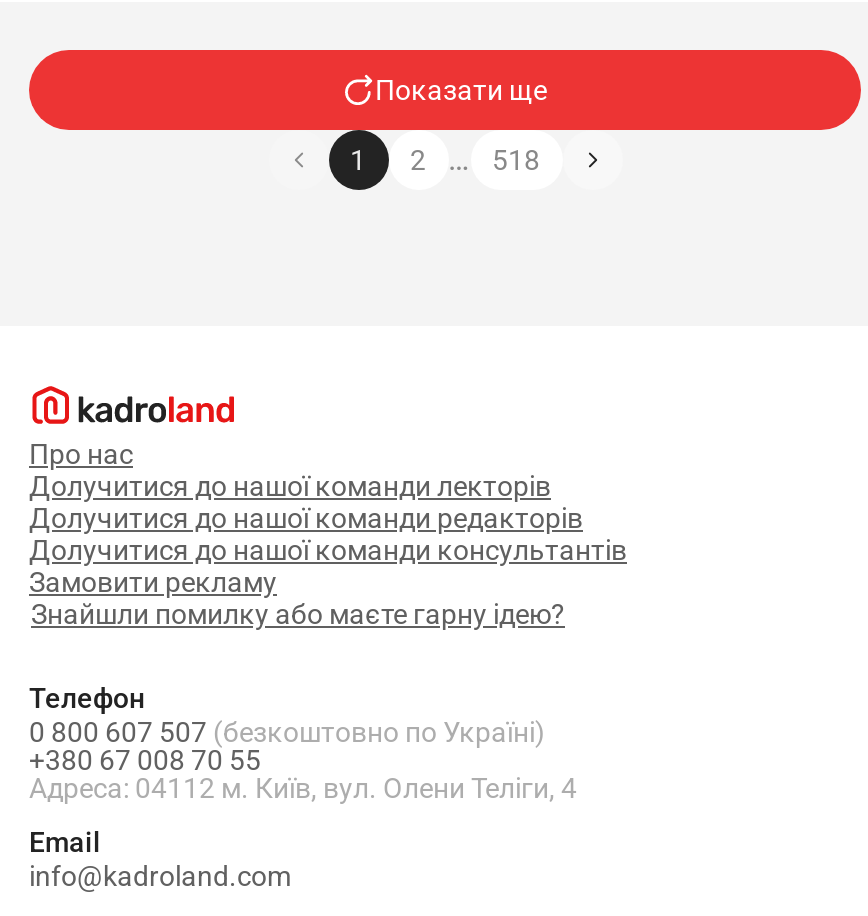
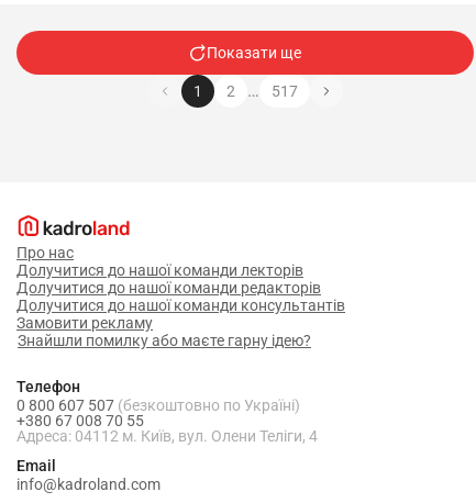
[492,144,540,176] 518 -> [271,82,297,100] 517

